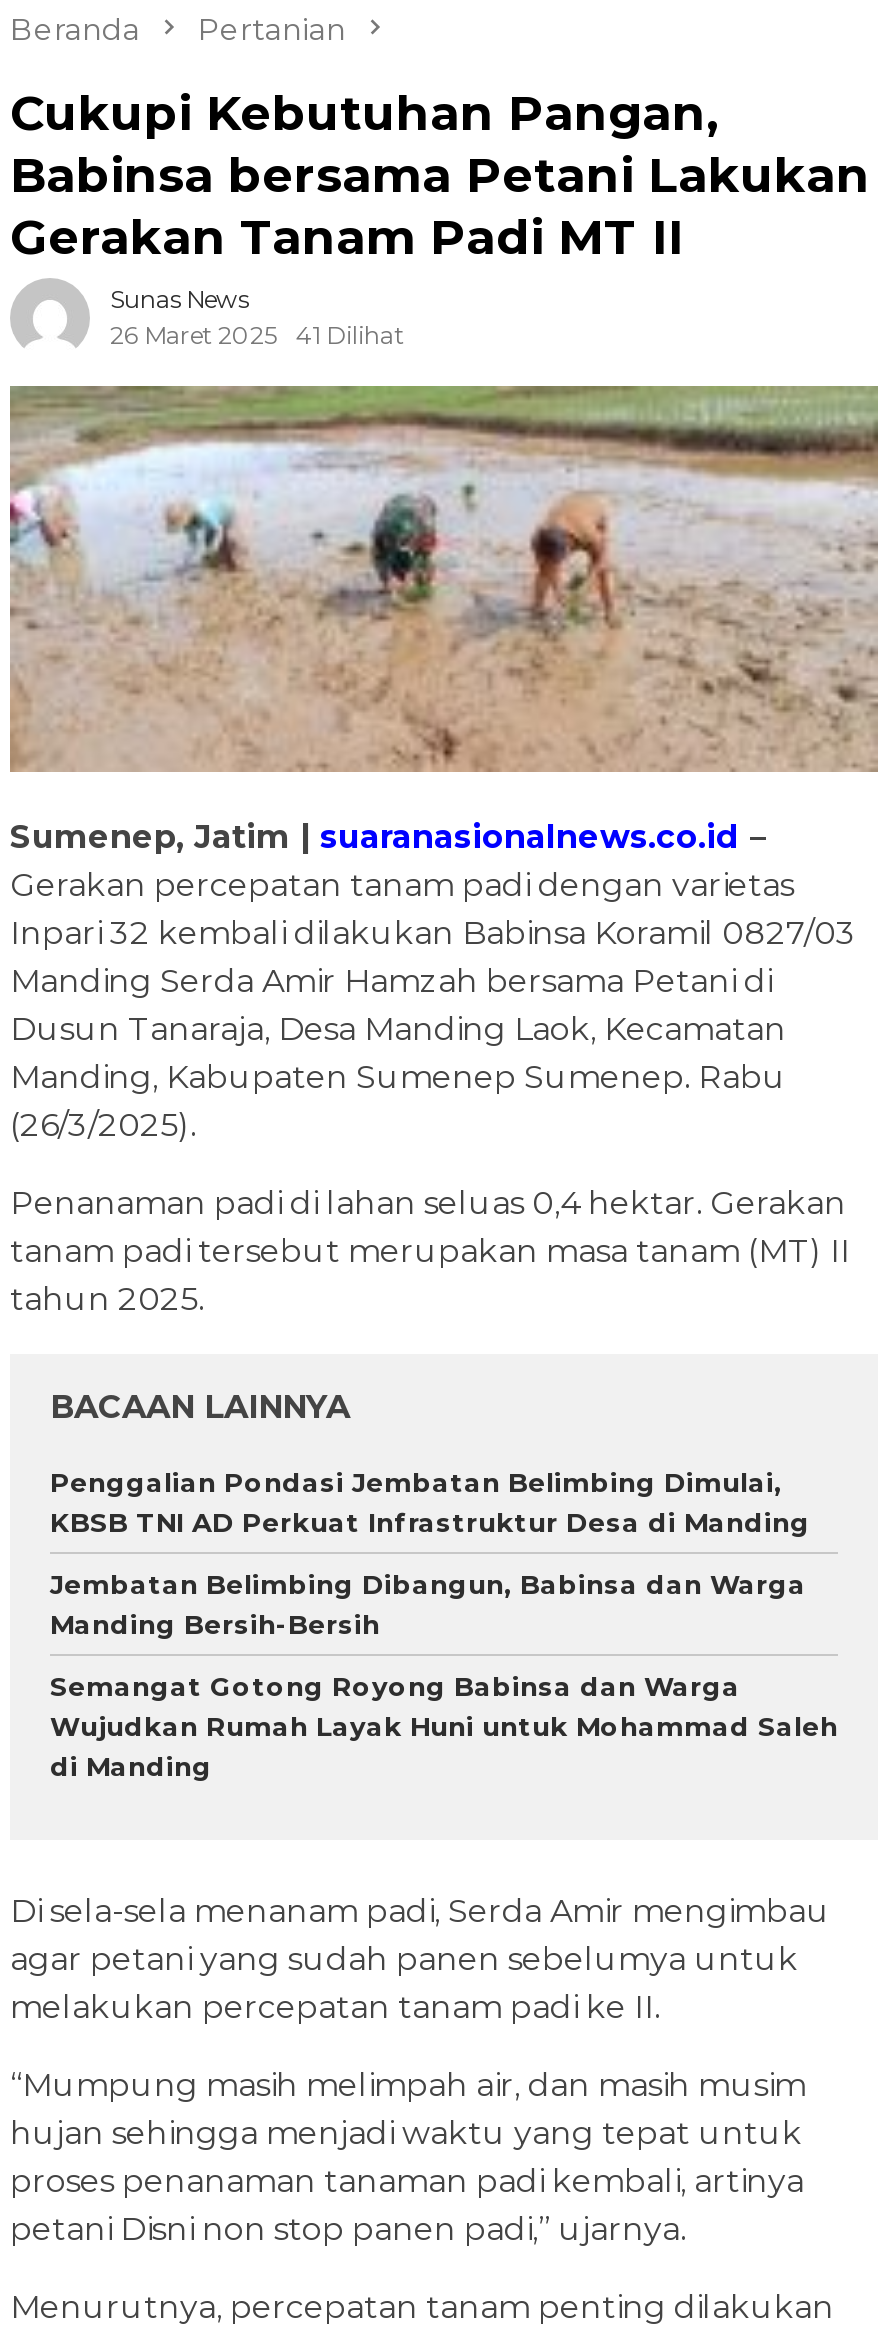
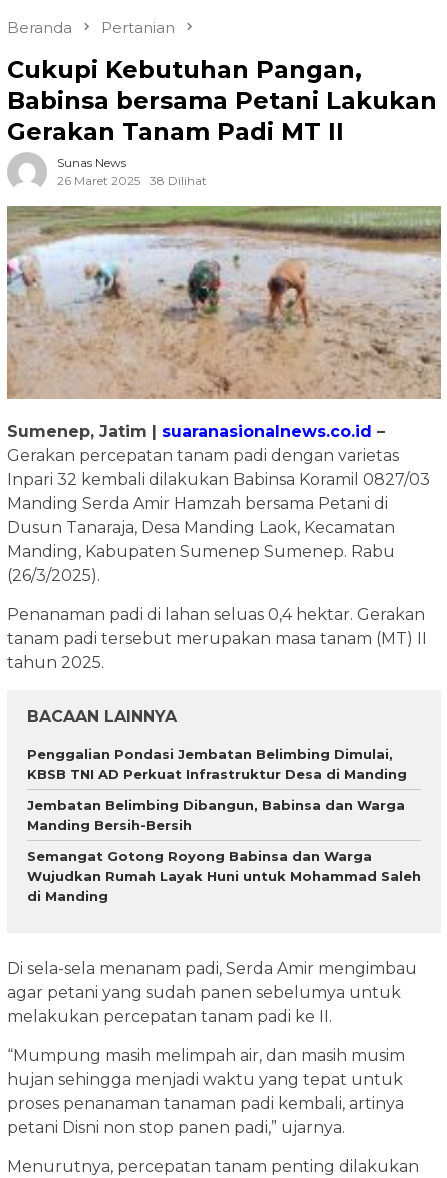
[110,320,404,350] 26 Maret 2025 41 Dilihat -> [57,173,207,188] 26 Maret 2025 38 Dilihat

